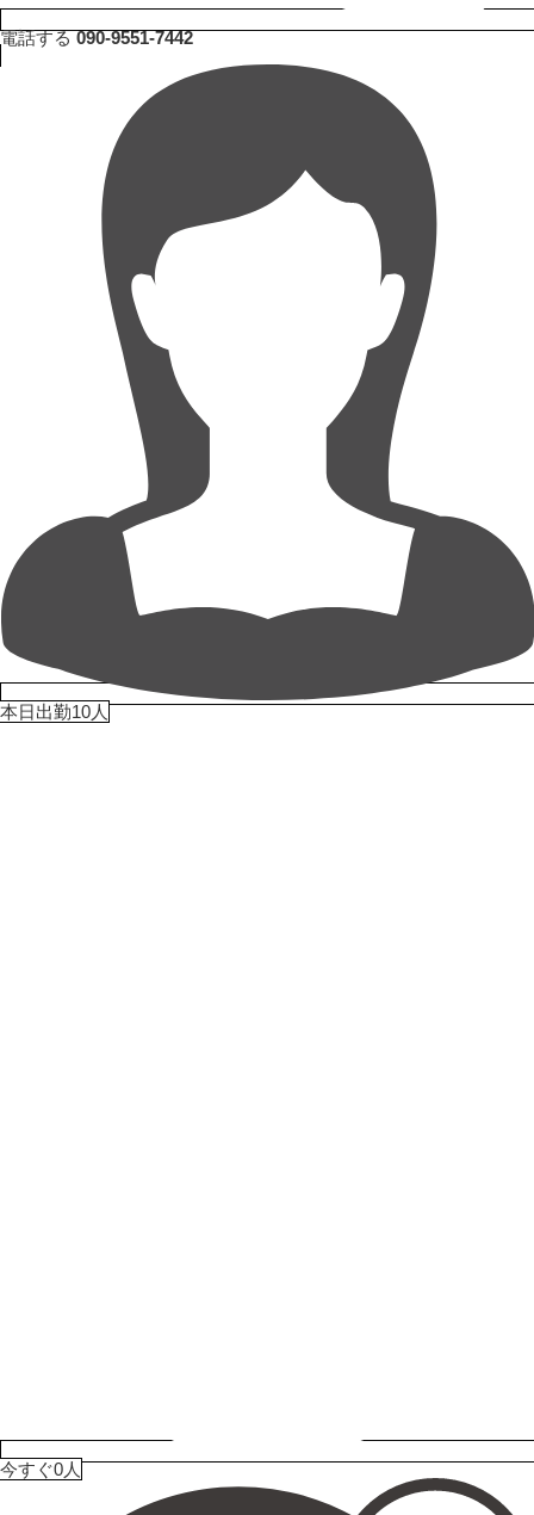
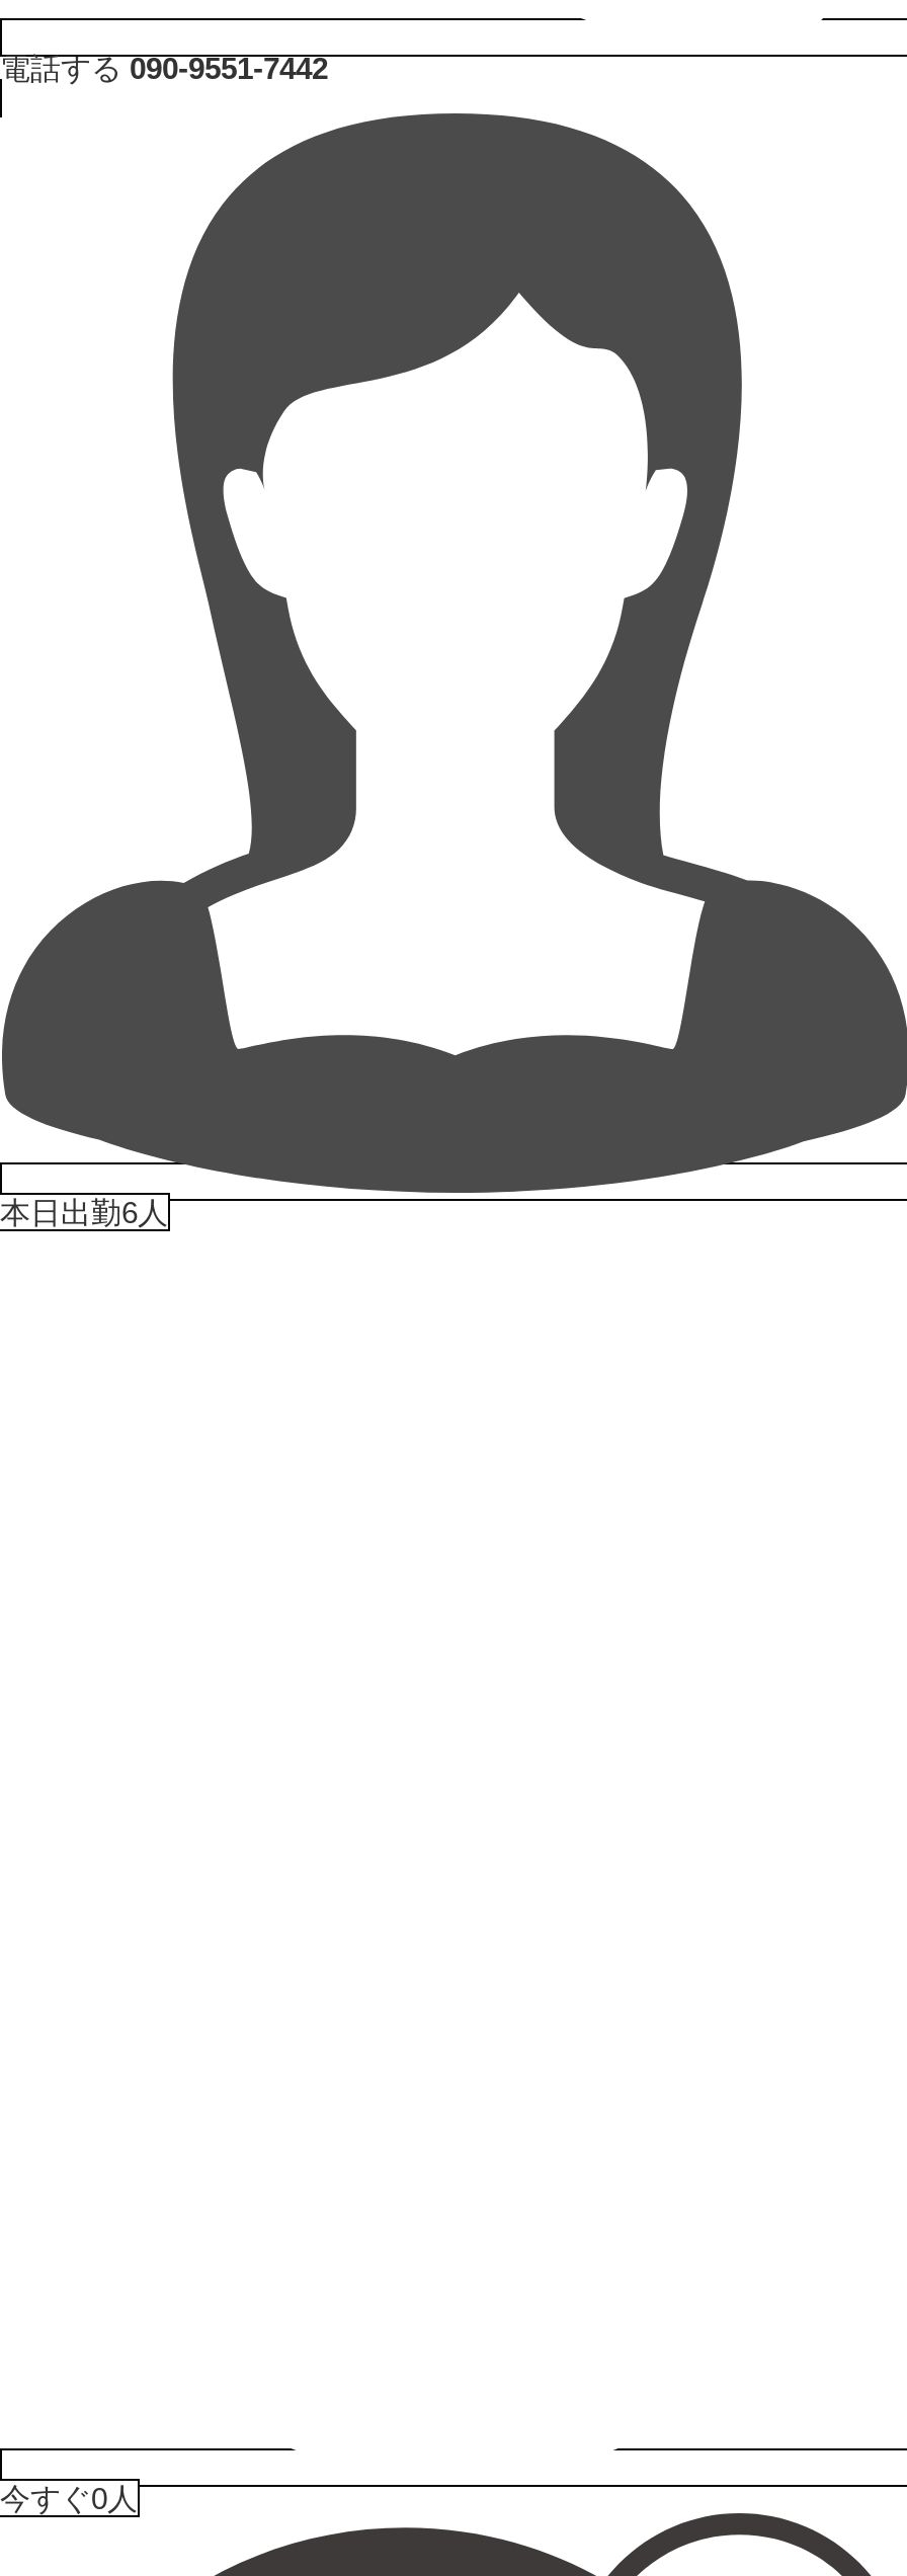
[0,701,108,721] 本日出勤10人 -> [0,1194,168,1228] 本日出勤6人

